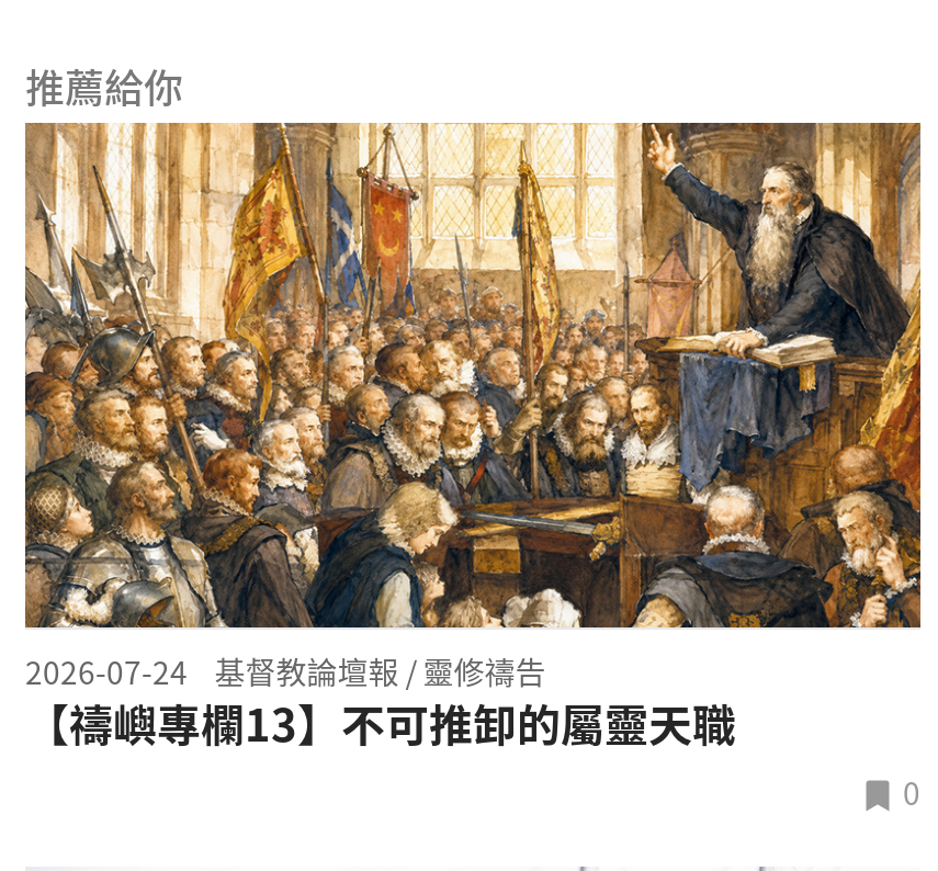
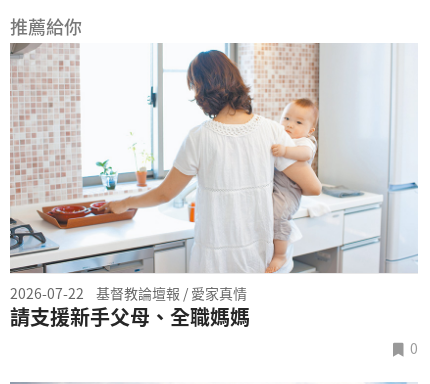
[23,121,923,755] [image] | 2026-07-24 基督教論壇報 / 靈修禱告 | 【禱嶼專欄13】不可推卸的屬靈天職 -> [9,42,419,331] [image] | 2026-07-22 基督教論壇報 / 愛家真情 | 請支援新手父母、全職媽媽

